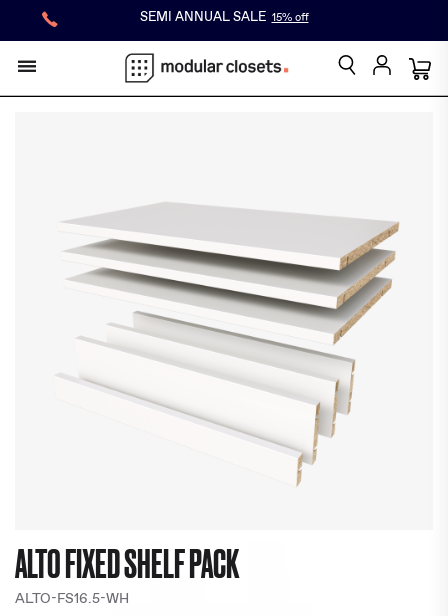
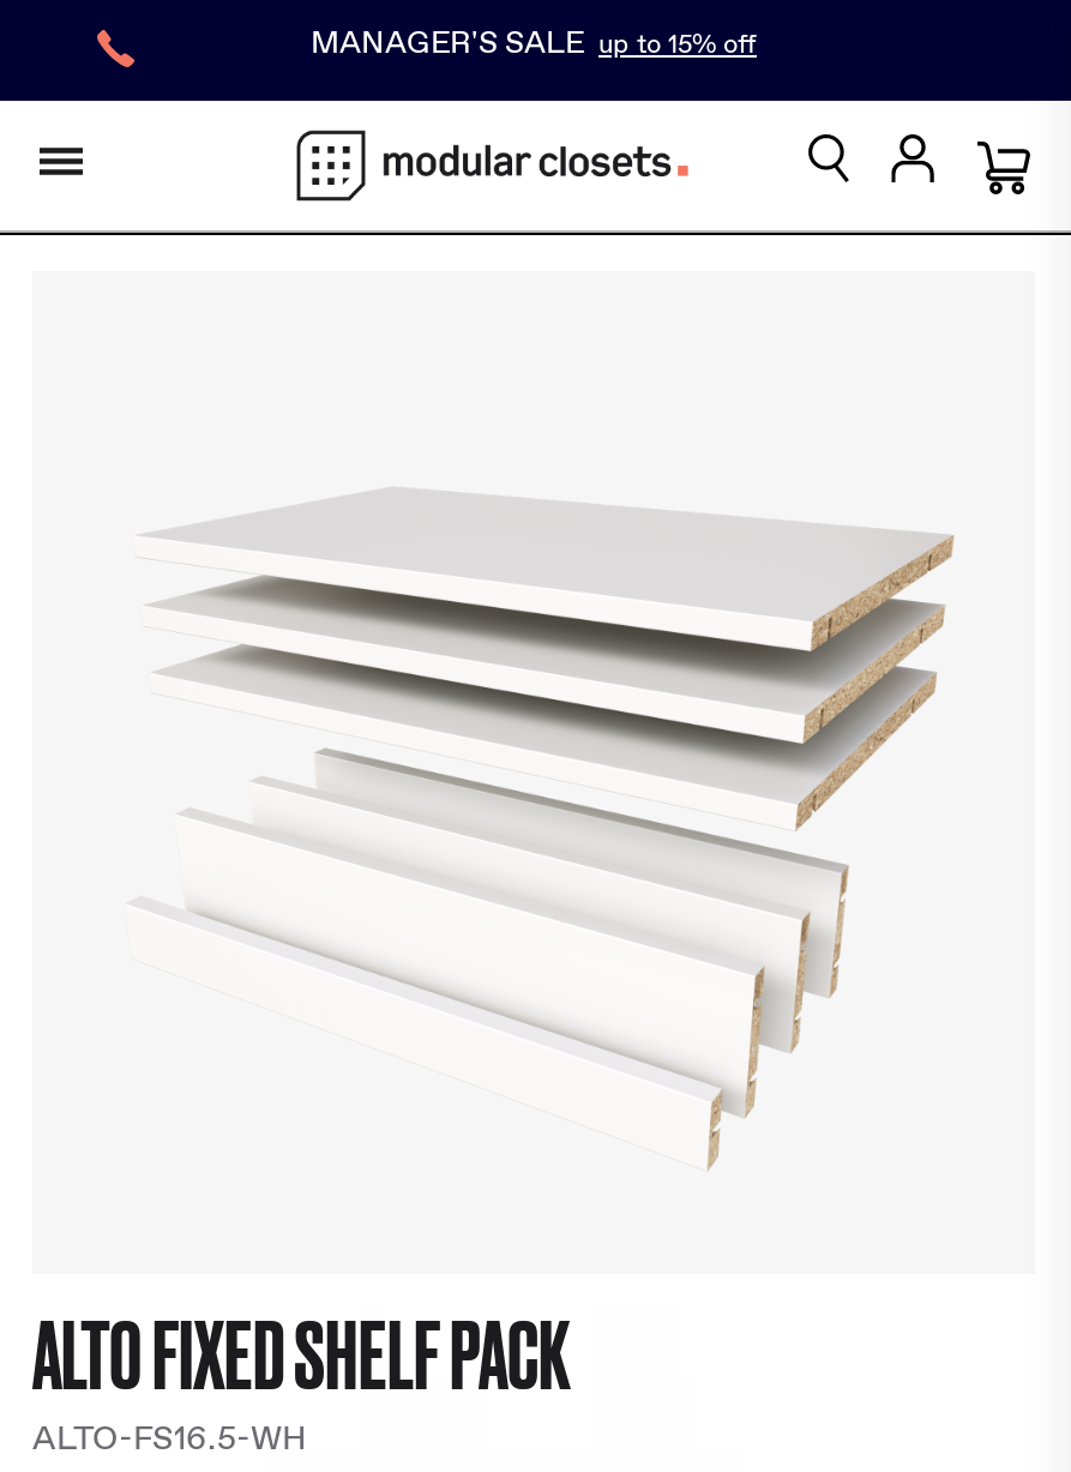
[139,9,308,26] SEMI ANNUAL SALE 15% off -> [311,24,757,65] MANAGER'S SALE up to 15% off

